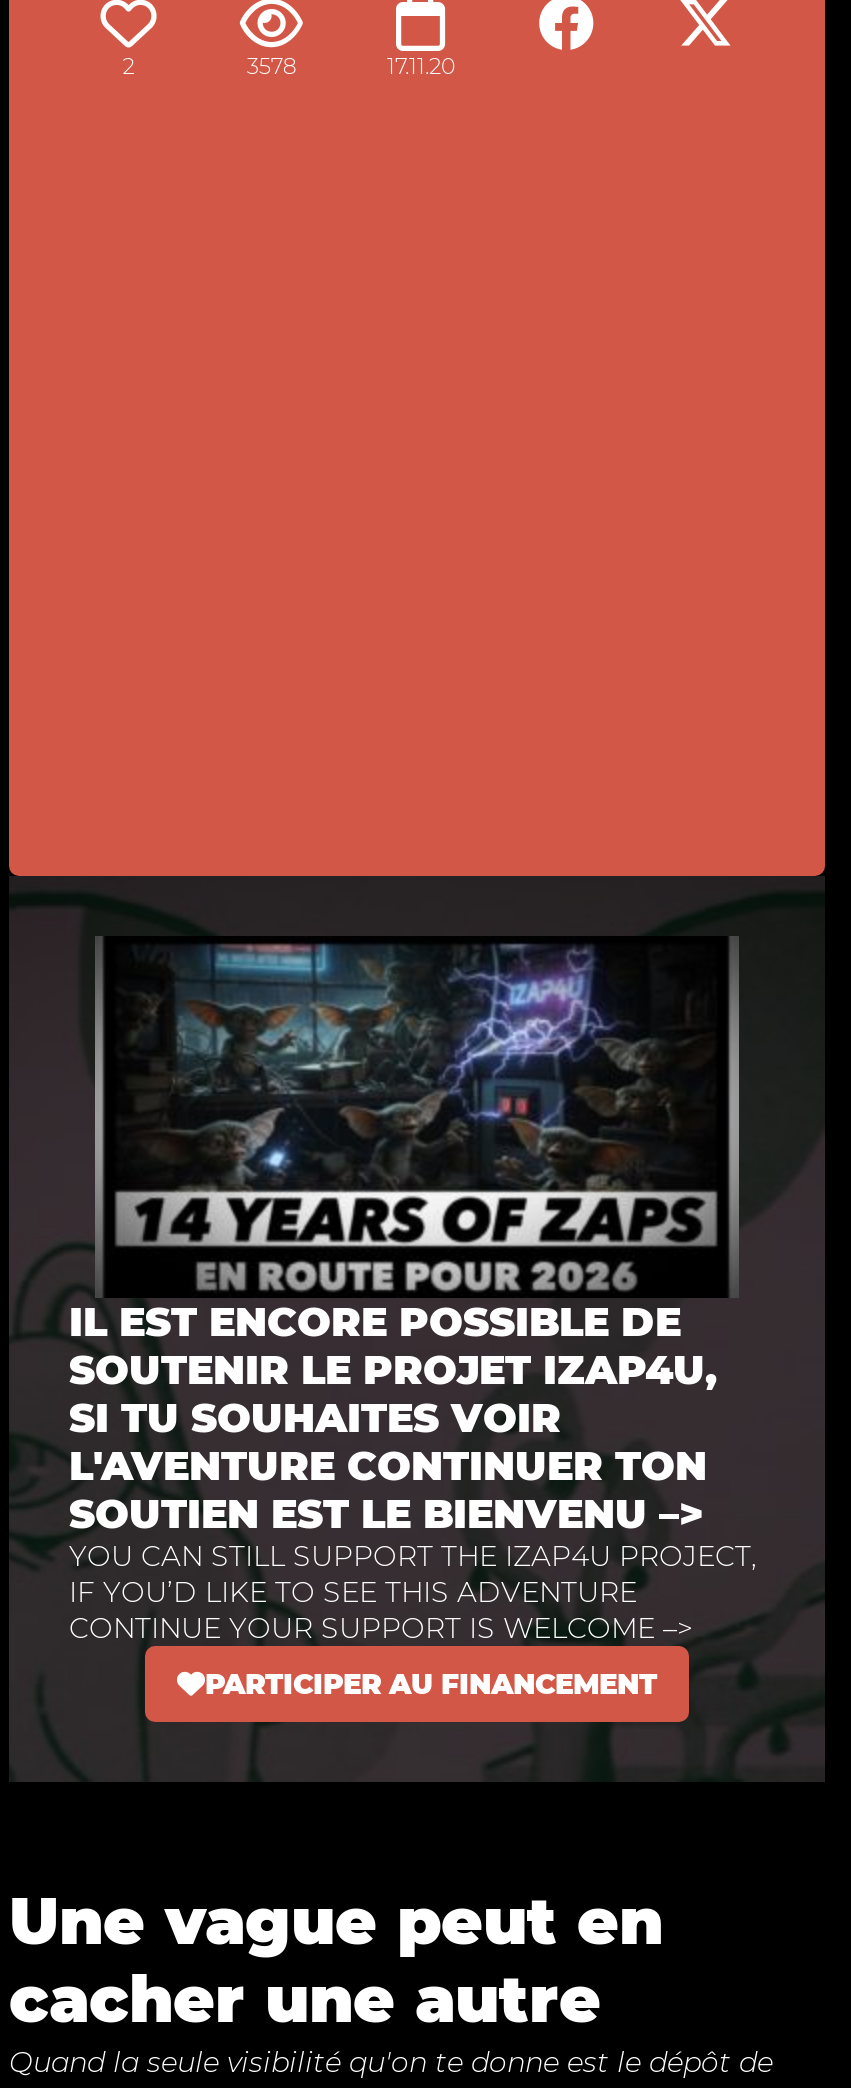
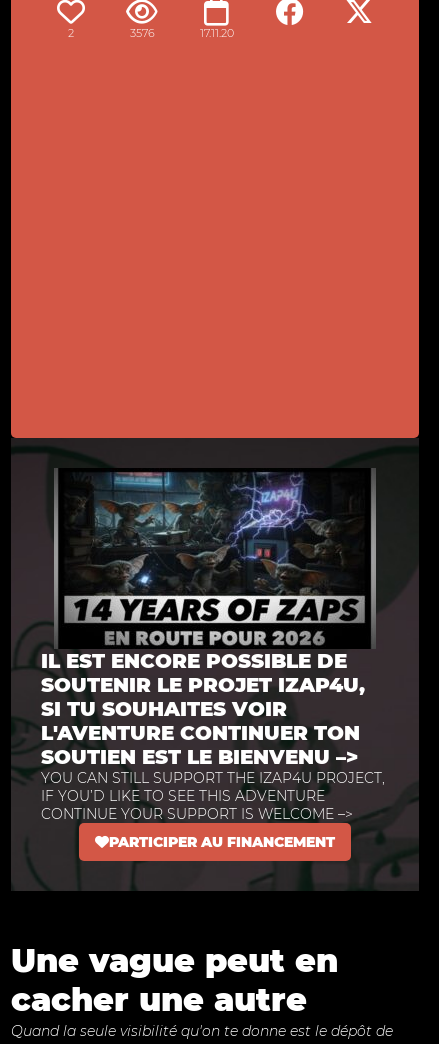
[247,52,297,80] 3578 -> [130,26,155,40] 3576

